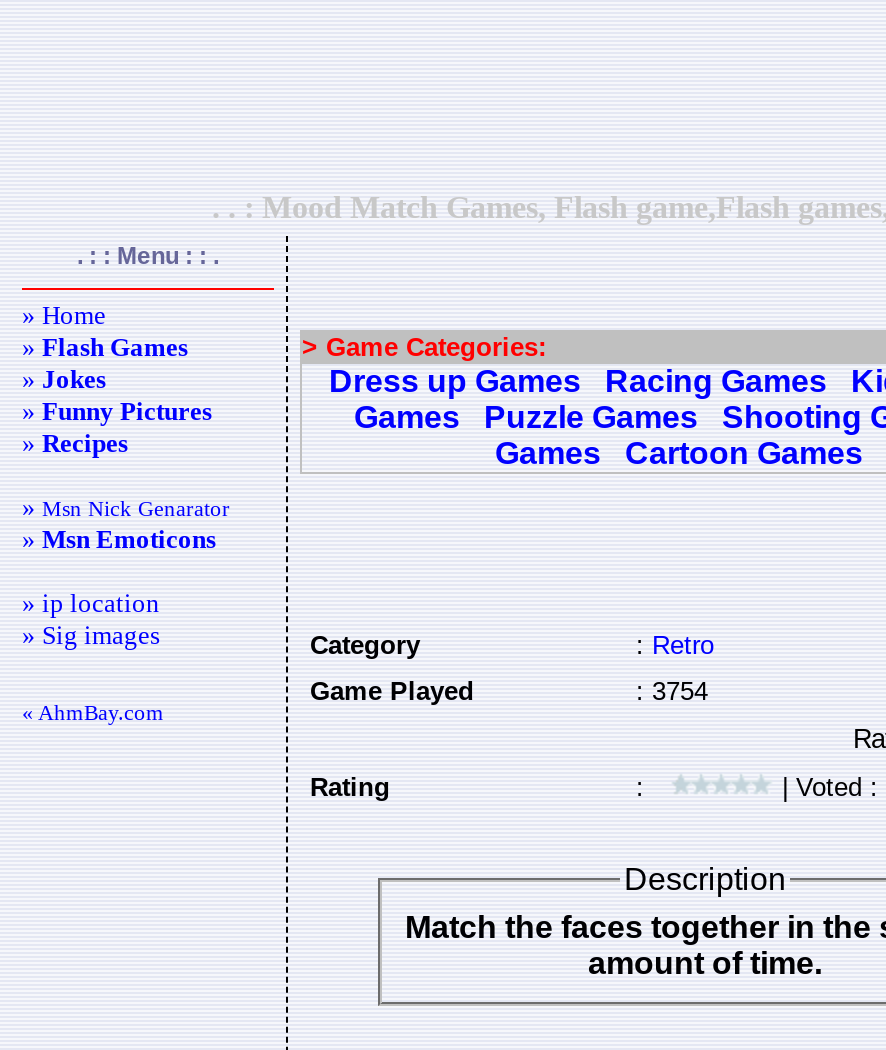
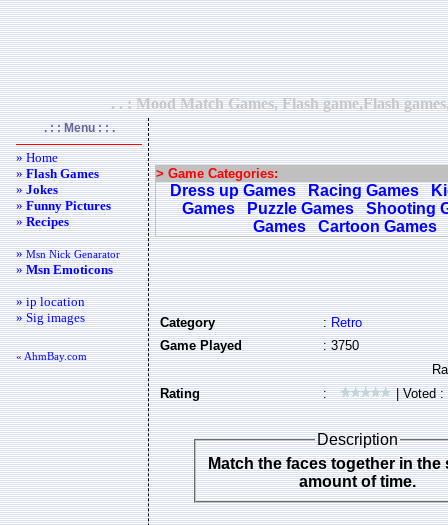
[636,676,708,706] : 3754 -> [323,338,359,353] : 3750

